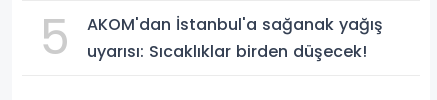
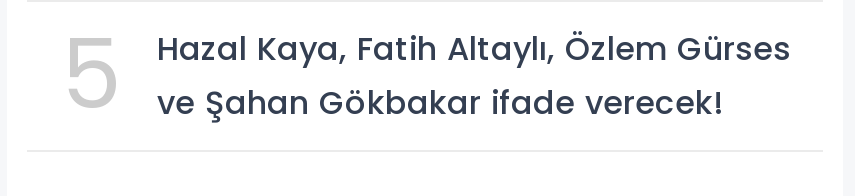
[87,13,383,63] AKOM'dan İstanbul'a sağanak yağış | uyarısı: Sıcaklıklar birden düşecek! -> [157,25,791,125] Hazal Kaya, Fatih Altaylı, Özlem Gürses | ve Şahan Gökbakar ifade verecek!

